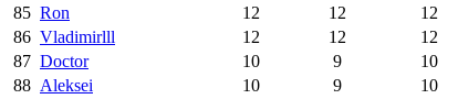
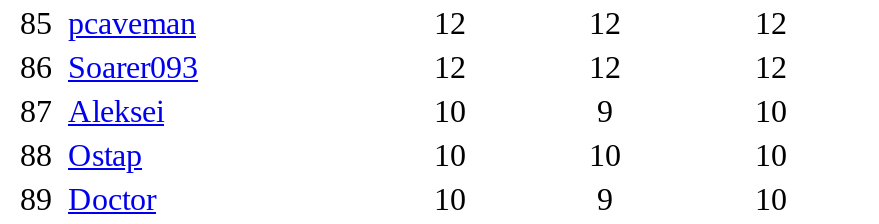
[13,4,70,23] 85 Ron -> [20,7,196,41] 85 pcaveman
[13,28,115,47] 86 Vladimirlll -> [20,51,198,85] 86 Soarer093
[13,52,89,71] 87 Doctor -> [20,95,164,129] 87 Aleksei
[13,76,93,95] 88 Aleksei -> [20,139,787,217] 88 Ostap | 10 | 10 | 10 | 89 Doctor

